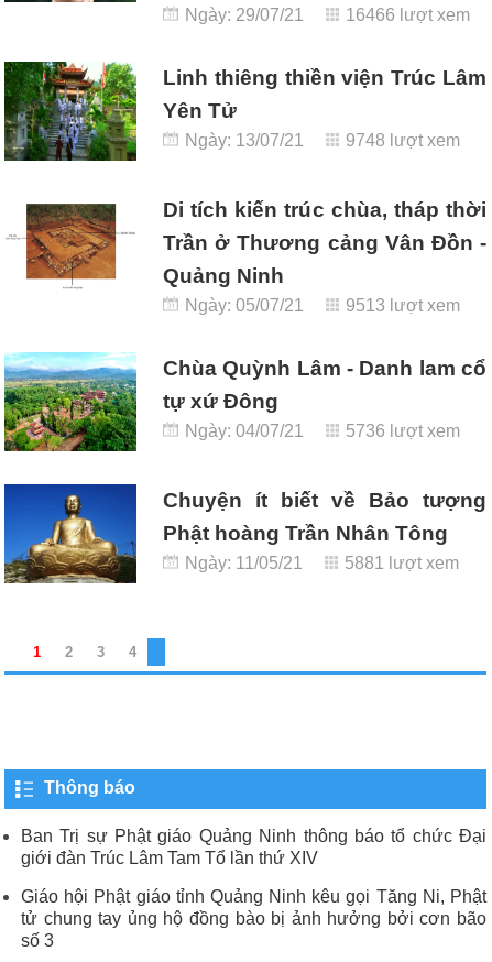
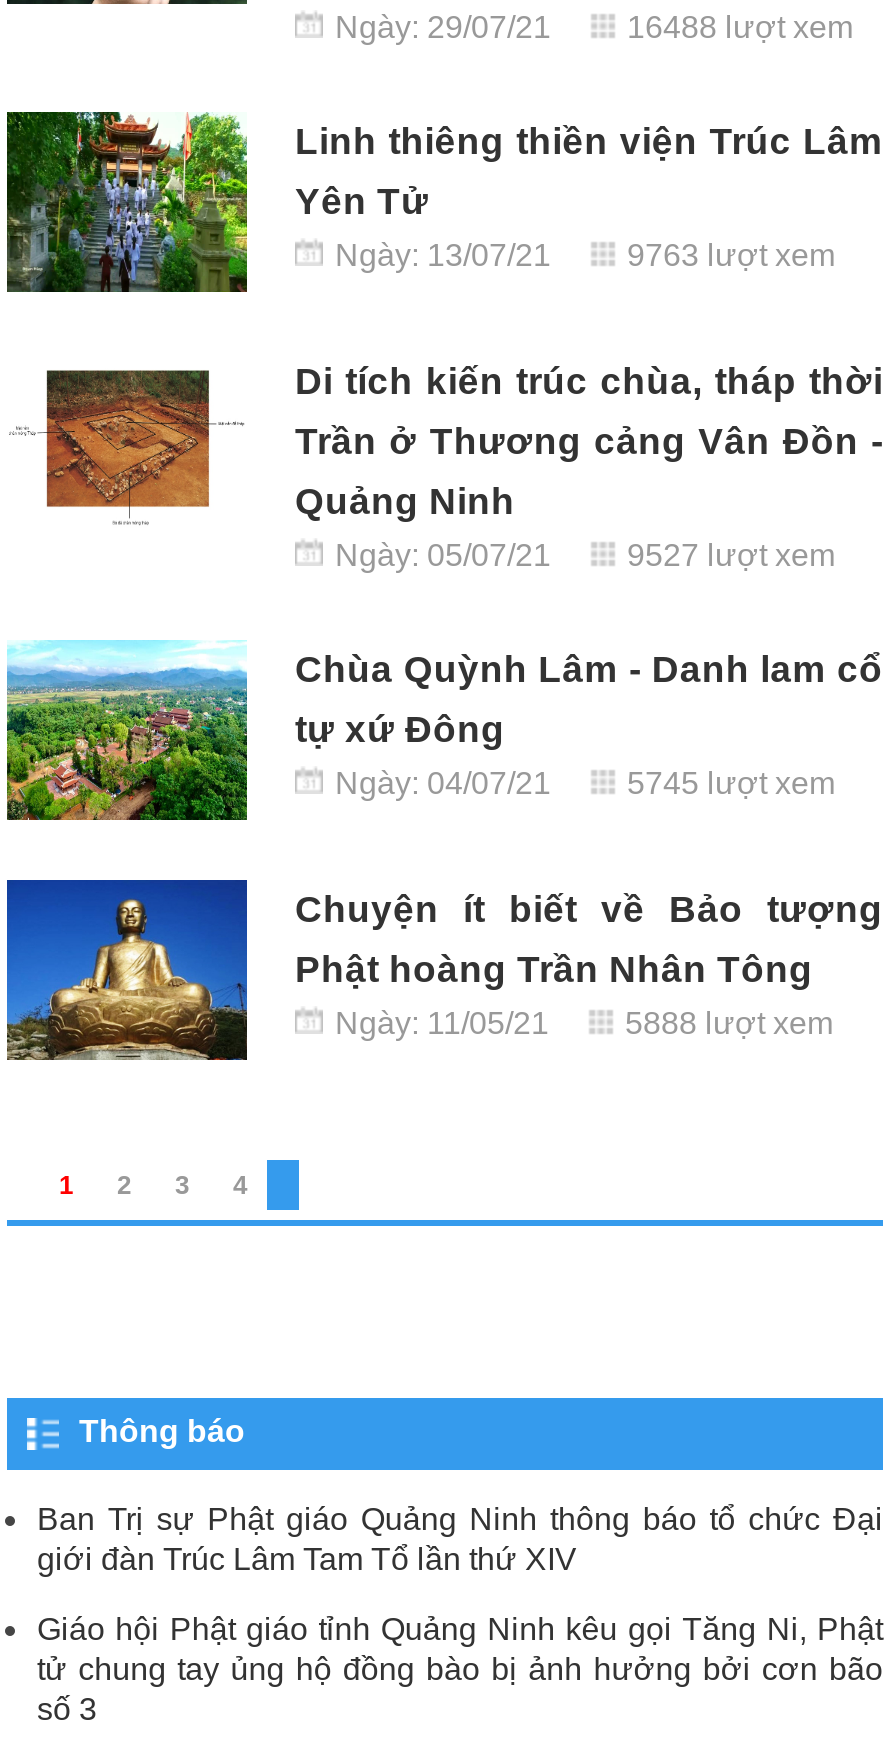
[185,6,470,24] Ngày: 29/07/21 16466 lượt xem -> [335,10,853,44] Ngày: 29/07/21 16488 lượt xem
[185,131,460,150] Ngày: 13/07/21 9748 lượt xem -> [335,238,835,272] Ngày: 13/07/21 9763 lượt xem
[185,296,460,315] Ngày: 05/07/21 9513 lượt xem -> [335,538,835,572] Ngày: 05/07/21 9527 lượt xem
[185,422,460,440] Ngày: 04/07/21 5736 lượt xem -> [335,766,835,800] Ngày: 04/07/21 5745 lượt xem
[185,554,459,572] Ngày: 11/05/21 5881 lượt xem -> [335,1006,833,1040] Ngày: 11/05/21 5888 lượt xem

